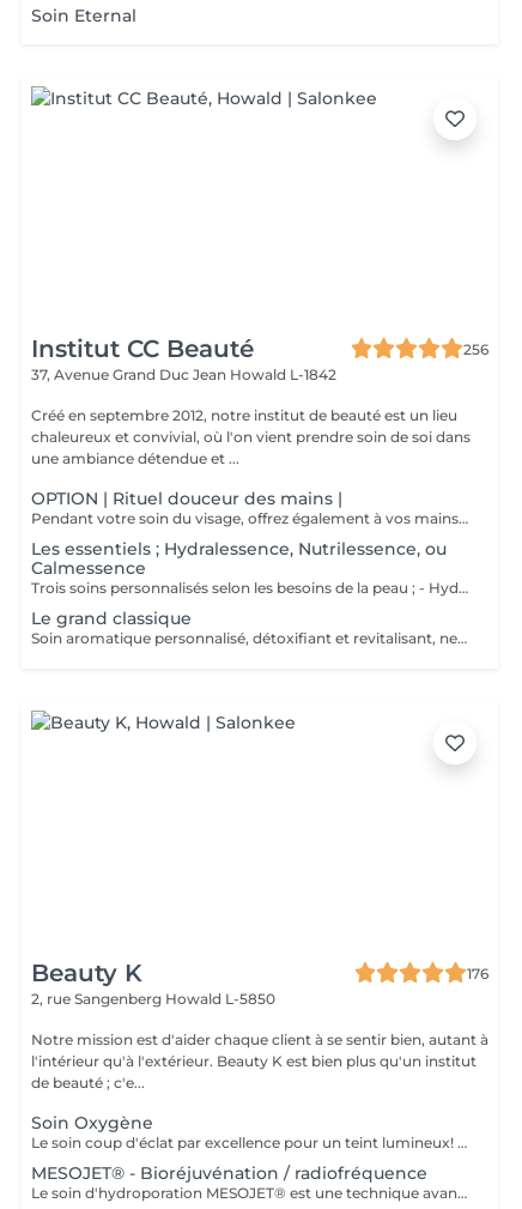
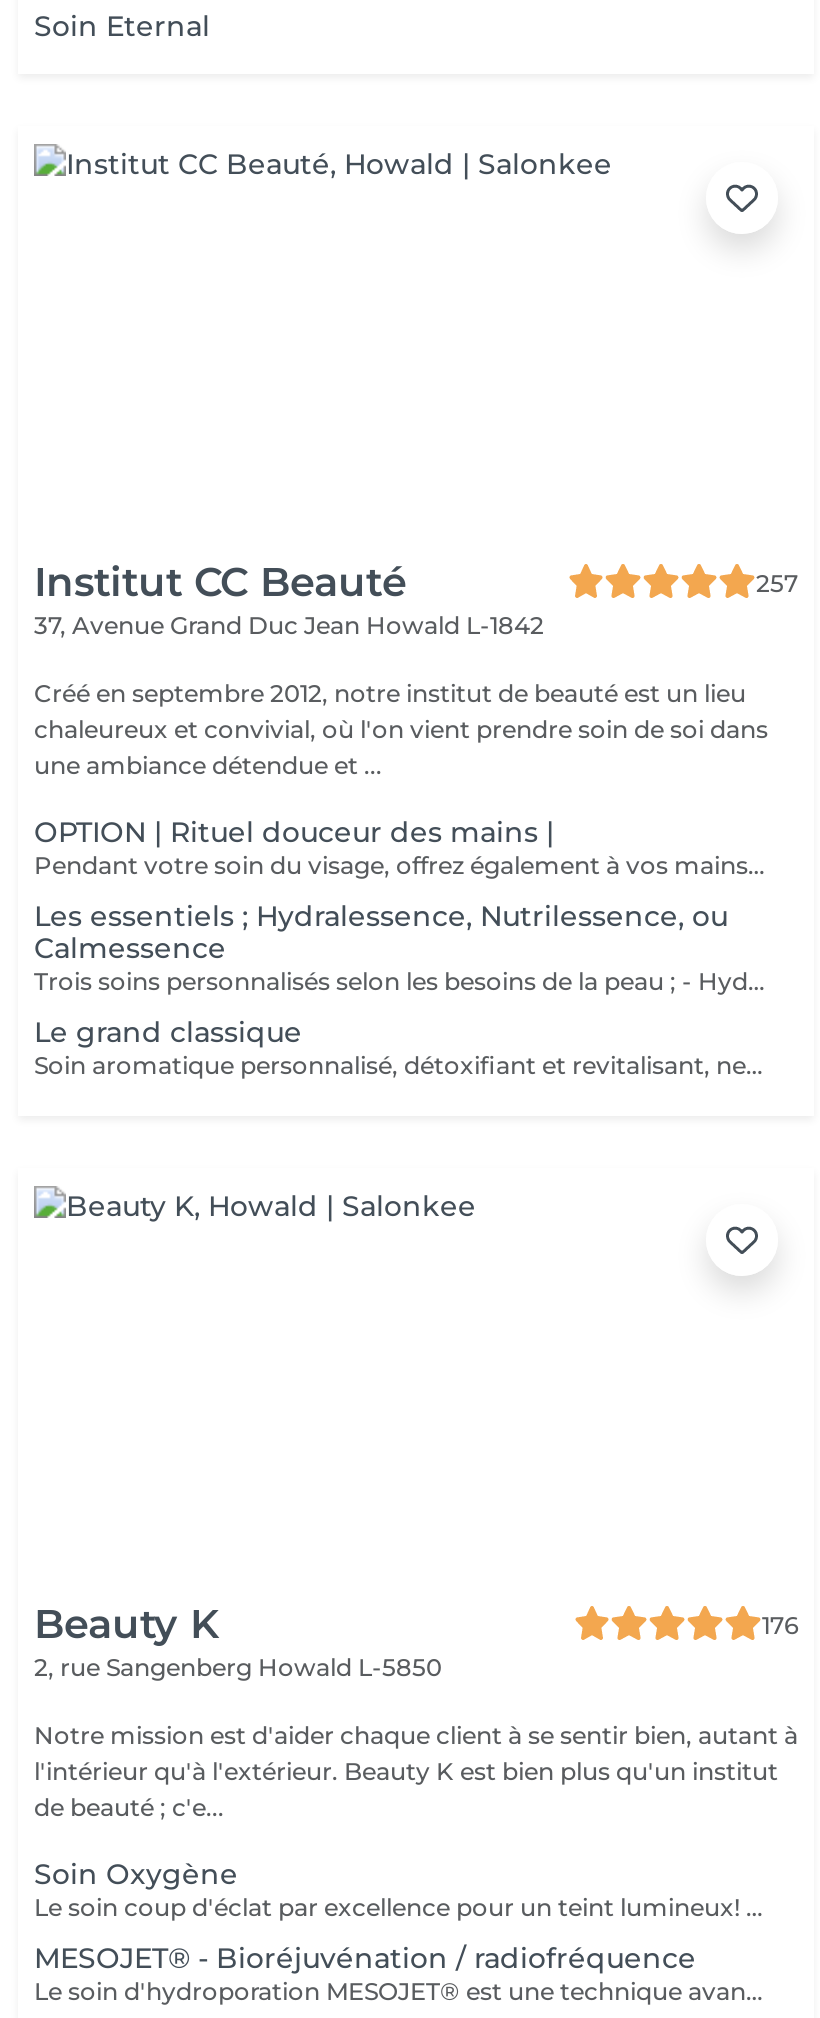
[463,340,488,358] 256 -> [756,568,798,598] 257

